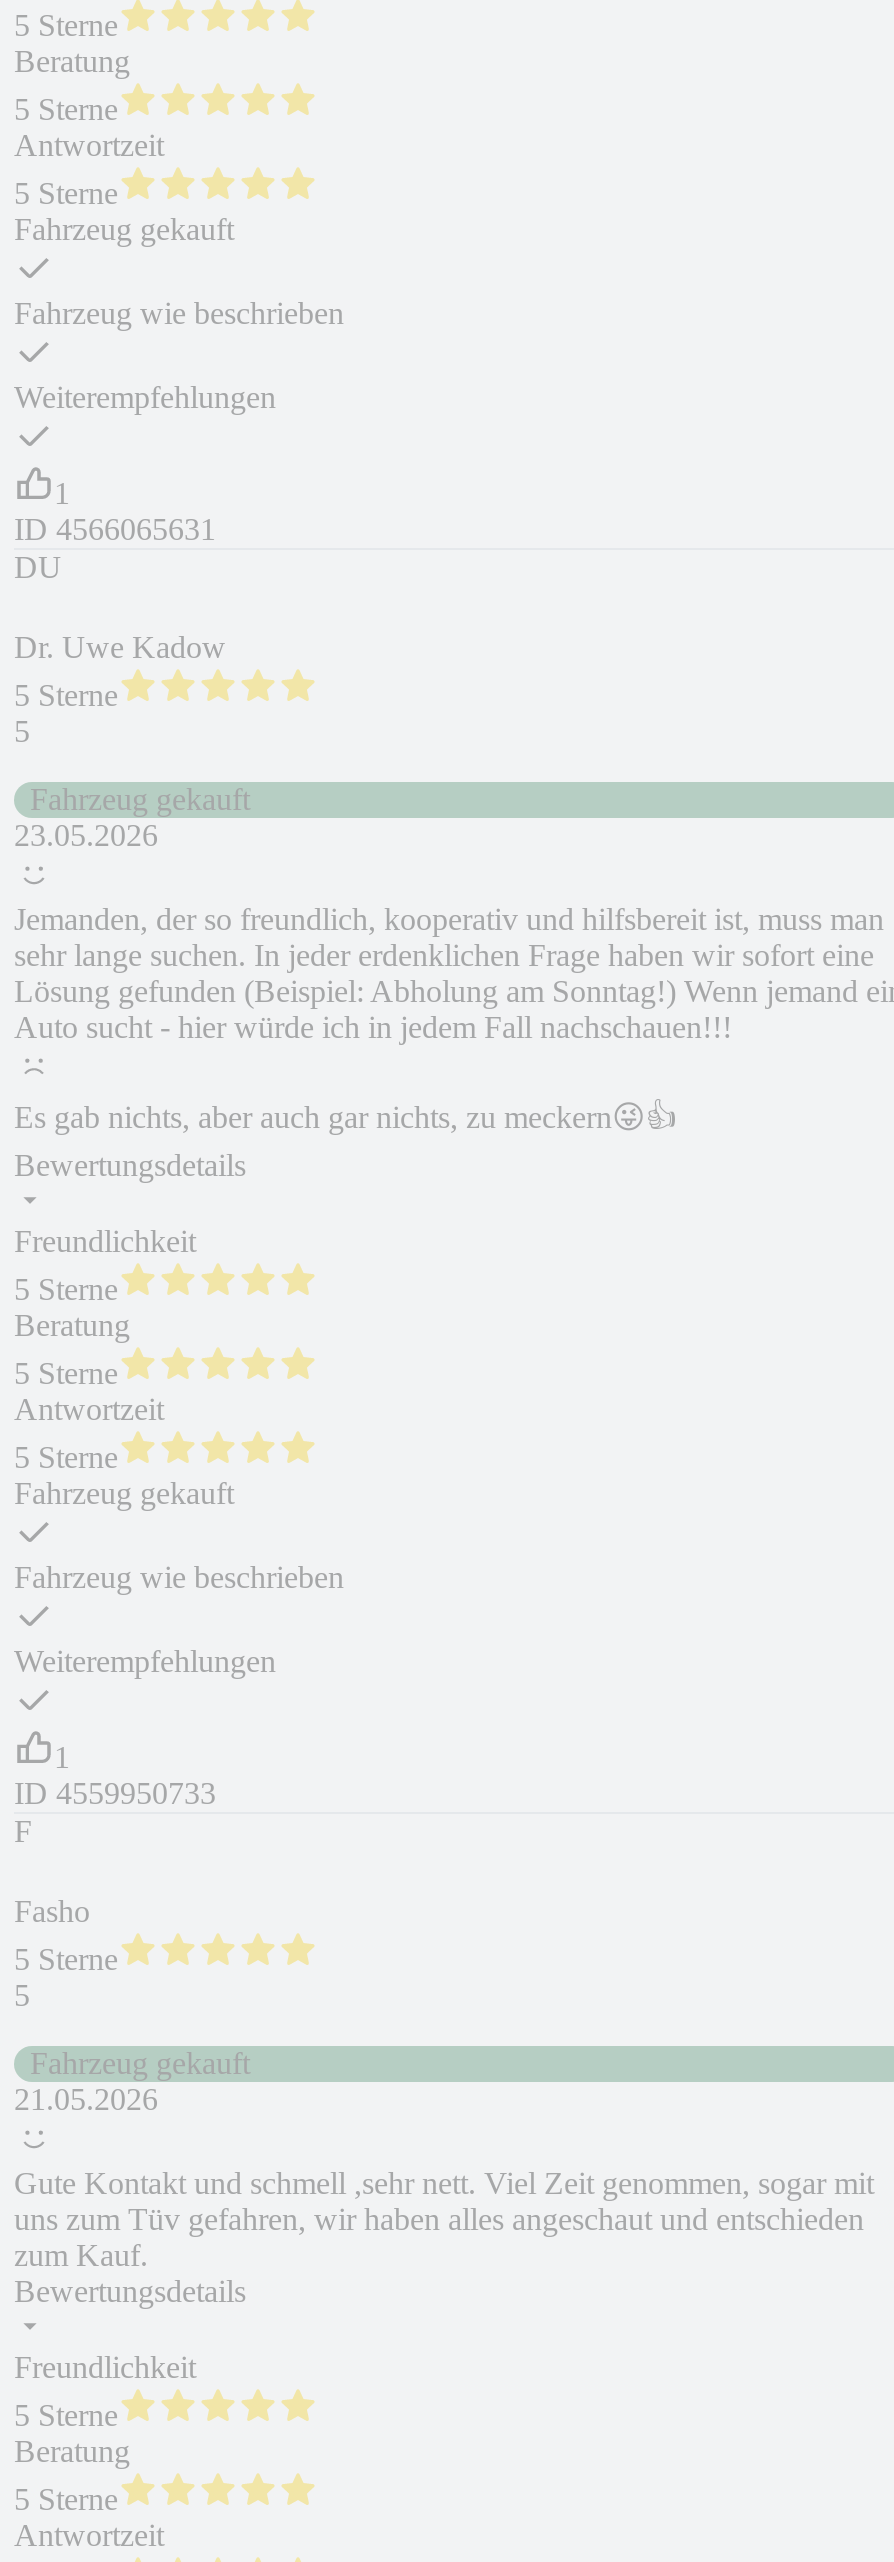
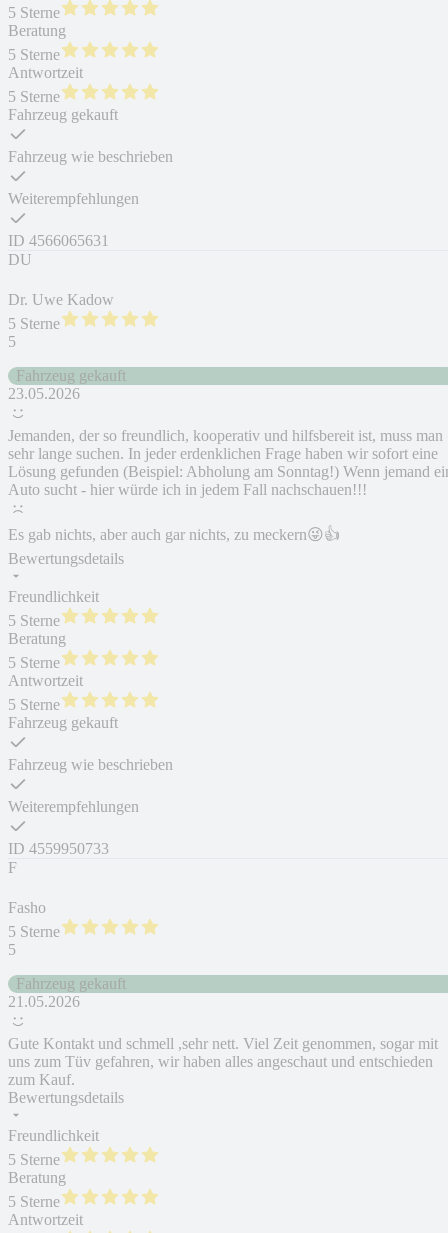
[54,476,70,510] 1 -> none
[54,1740,70,1774] 1 -> none

